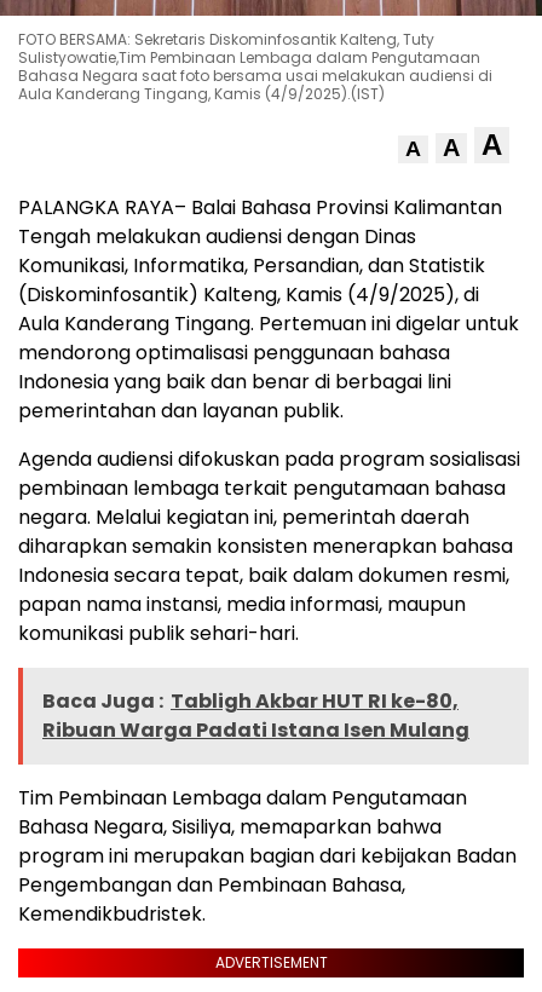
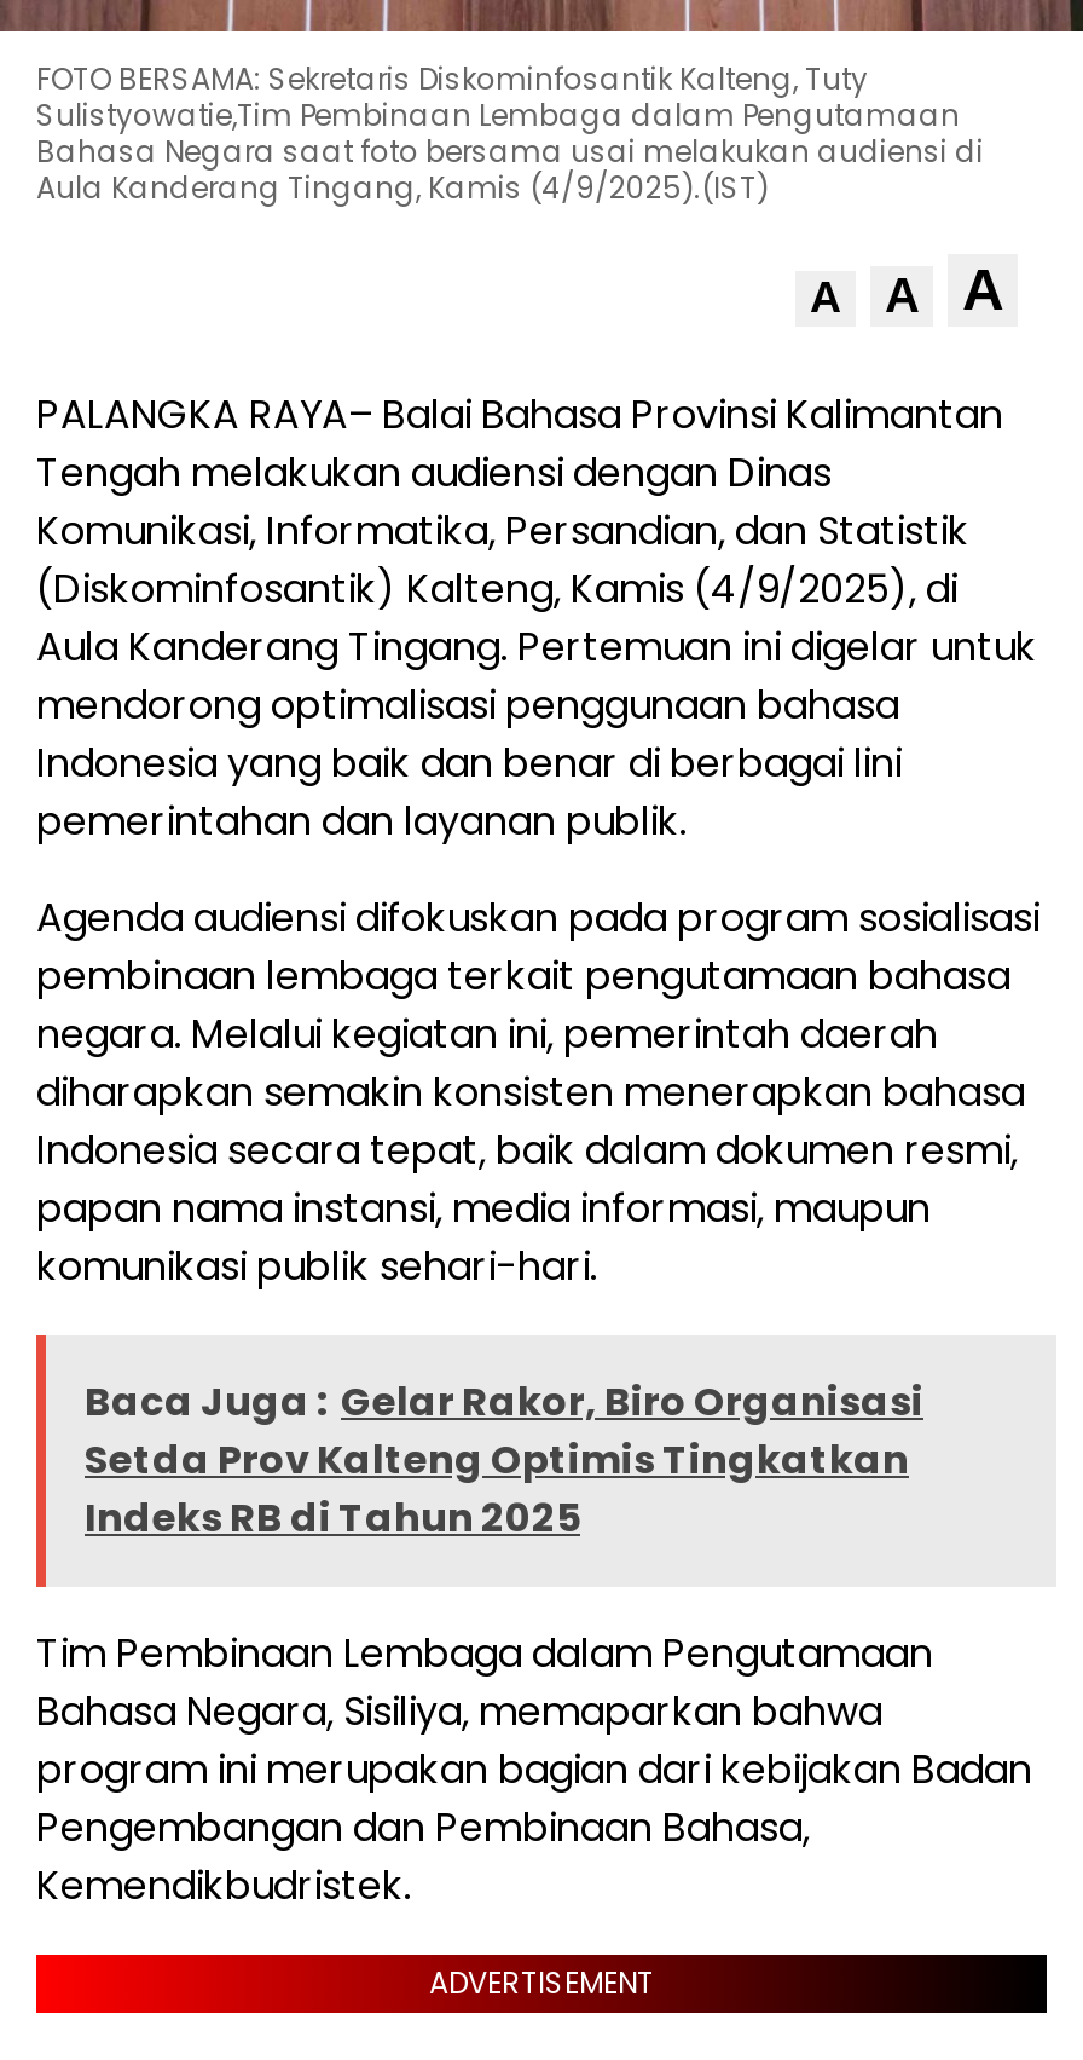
[42,688,469,745] Baca Juga : Tabligh Akbar HUT RI ke-80, | Ribuan Warga Padati Istana Isen Mulang -> [85,1375,923,1547] Baca Juga : Gelar Rakor, Biro Organisasi | Setda Prov Kalteng Optimis Tingkatkan | Indeks RB di Tahun 2025

